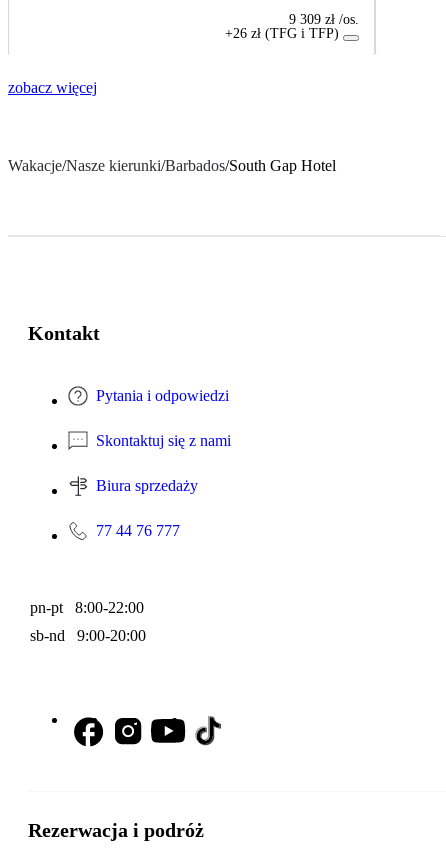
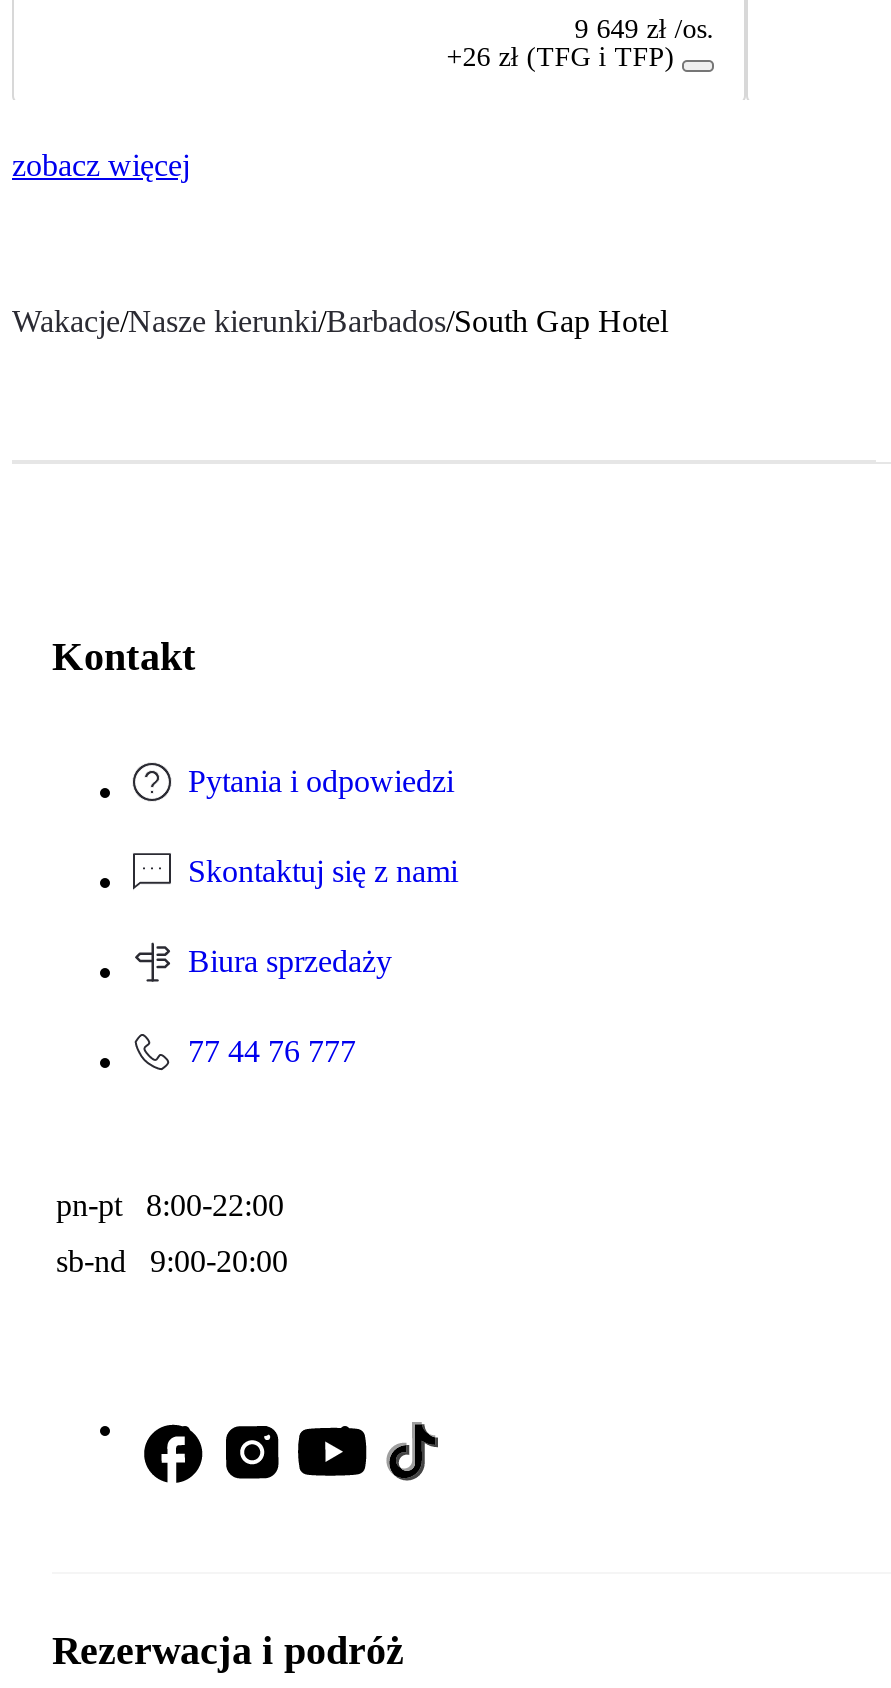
[289,12,359,27] 9 309 zł /os. -> [574,13,714,43] 9 649 zł /os.

